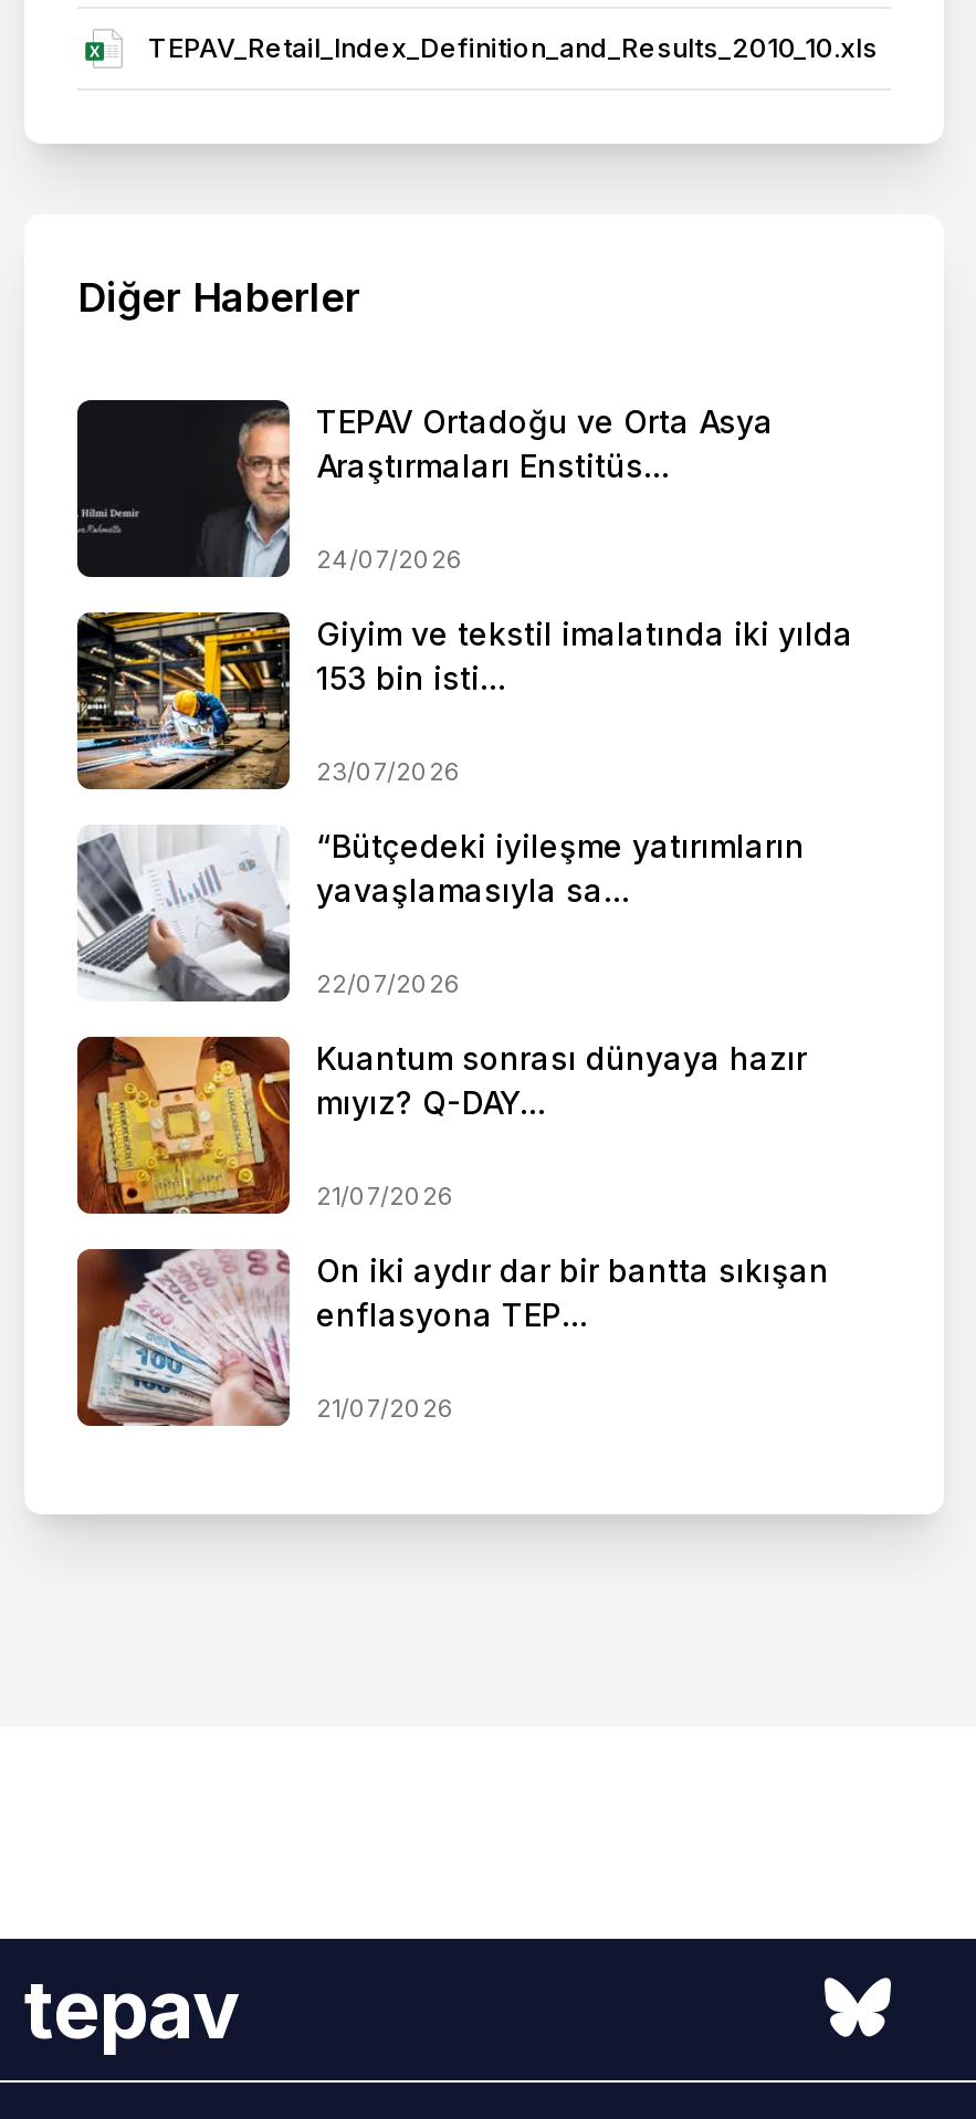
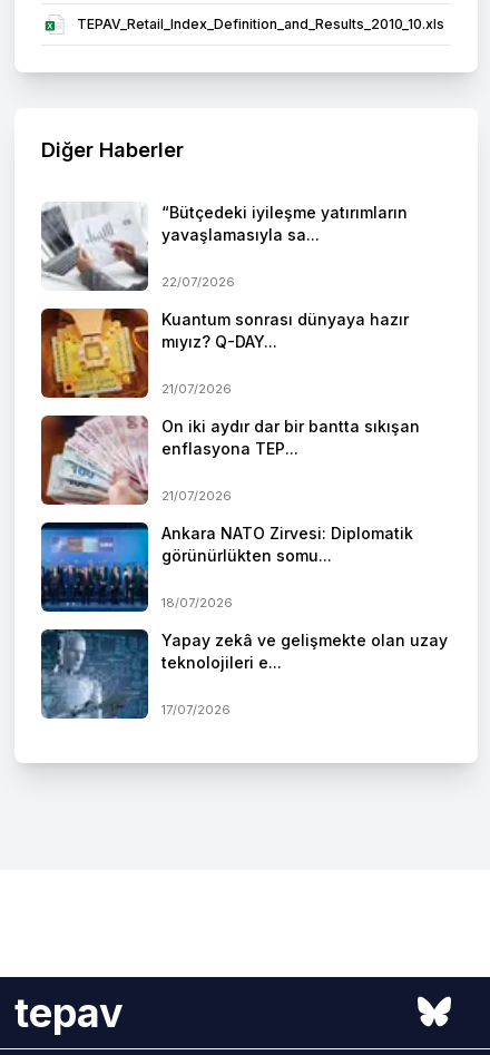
[75,398,853,786] [image] | TEPAV Ortadoğu ve Orta Asya | Araştırmaları Enstitüs... | 24/07/2026 | Giyim ve tekstil imalatında iki yılda | 153 bin isti... | 23/07/2026 -> none
[75,610,290,789] [image] -> none
moved [73,822,829,1423] -> [39,201,420,503]: [image] | “Bütçedeki iyileşme yatırımların | yavaşlamasıyla sa... | ... | enflasyona TEP... | 21/07/2026
none -> [40,521,448,717] [image] | Ankara NATO Zirvesi: Diplomatik | görünürlükten somu... | 18/07/2026 | Yapay zekâ ve gelişmekte olan uzay | teknolojileri e... | 17/07/2026
none -> [40,628,149,720] [image]

